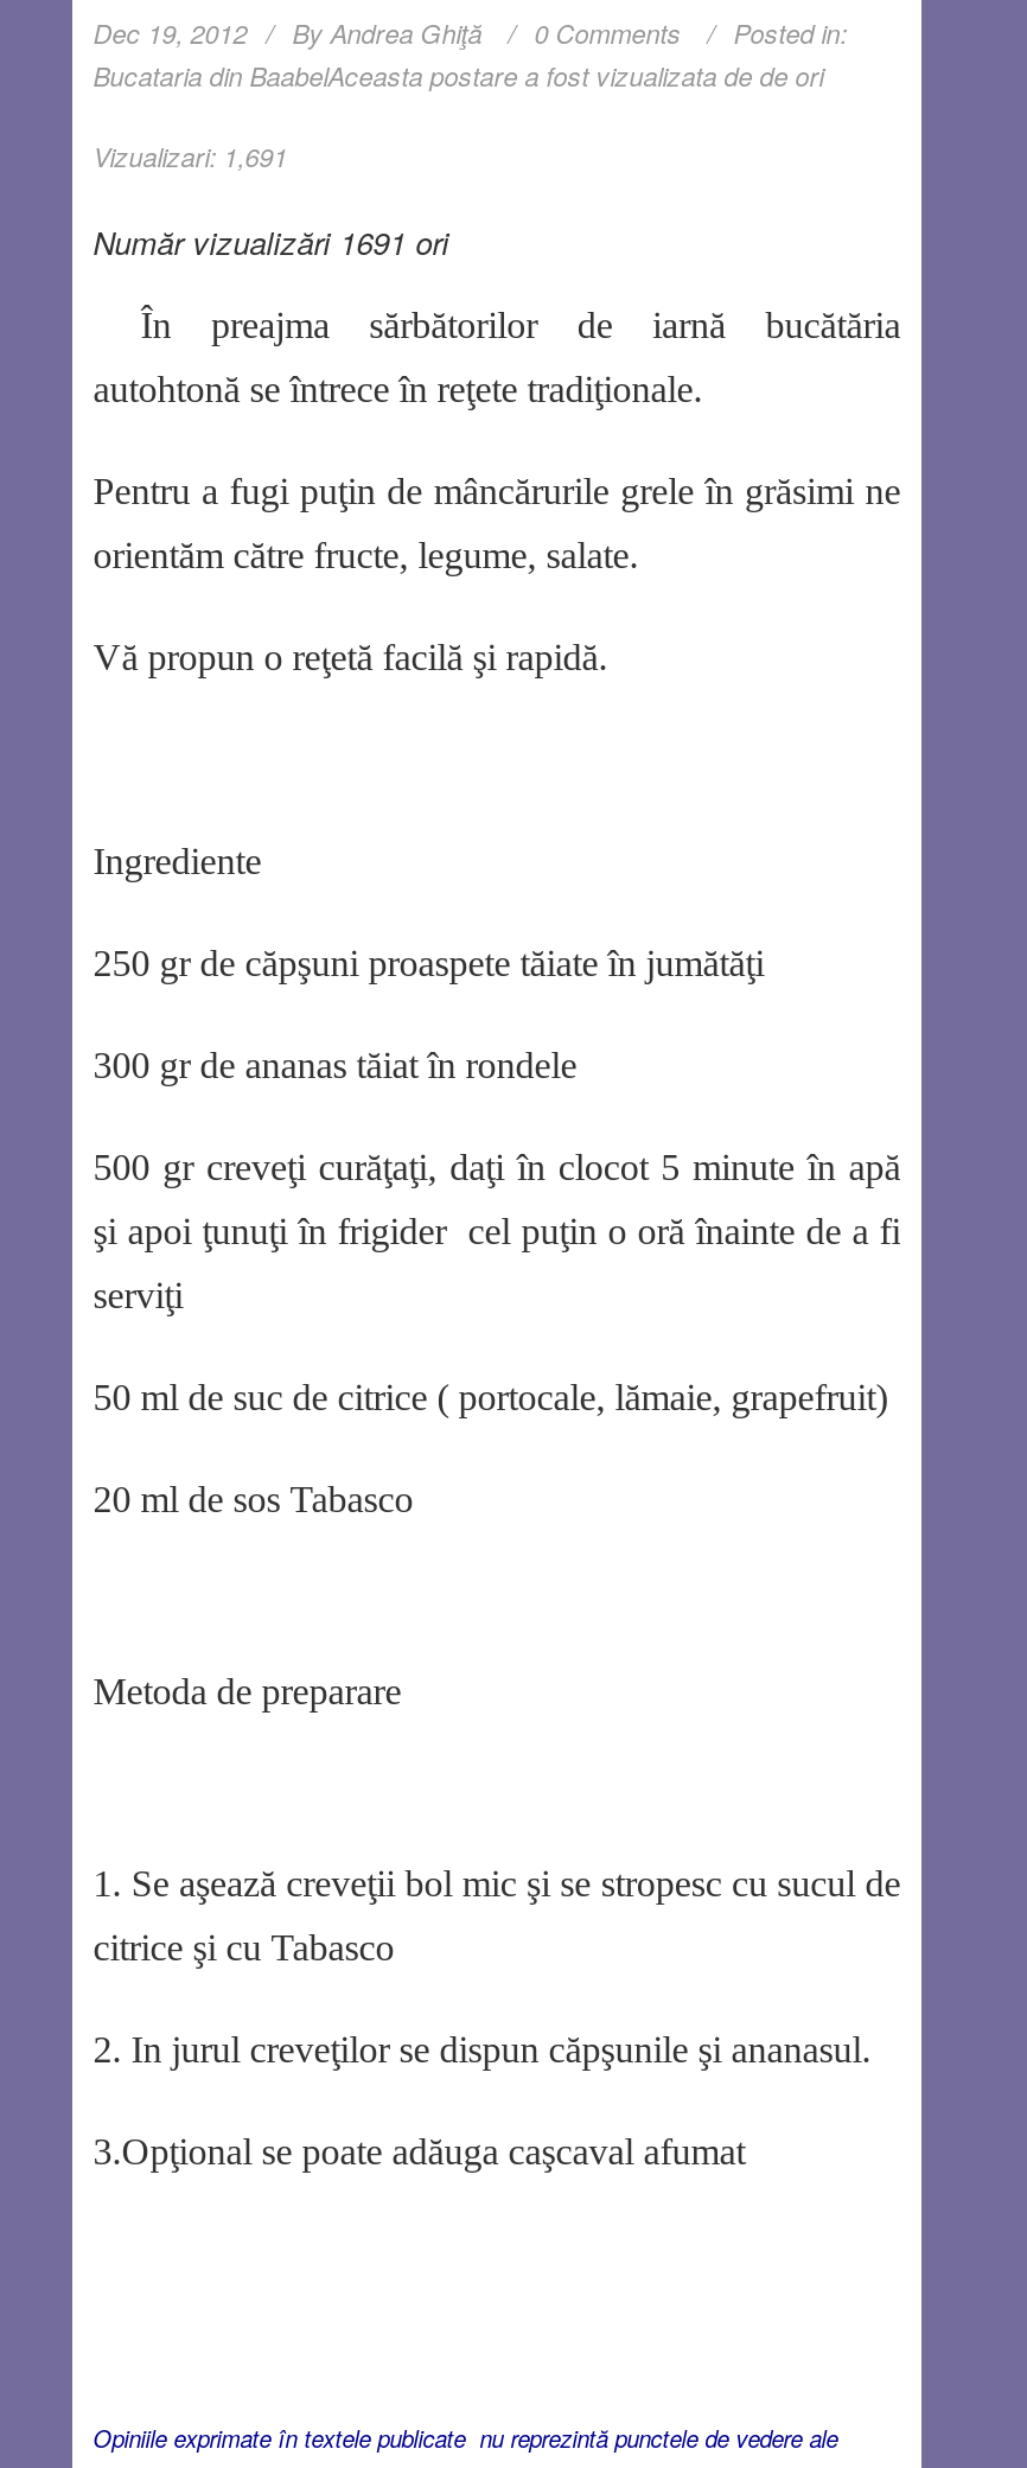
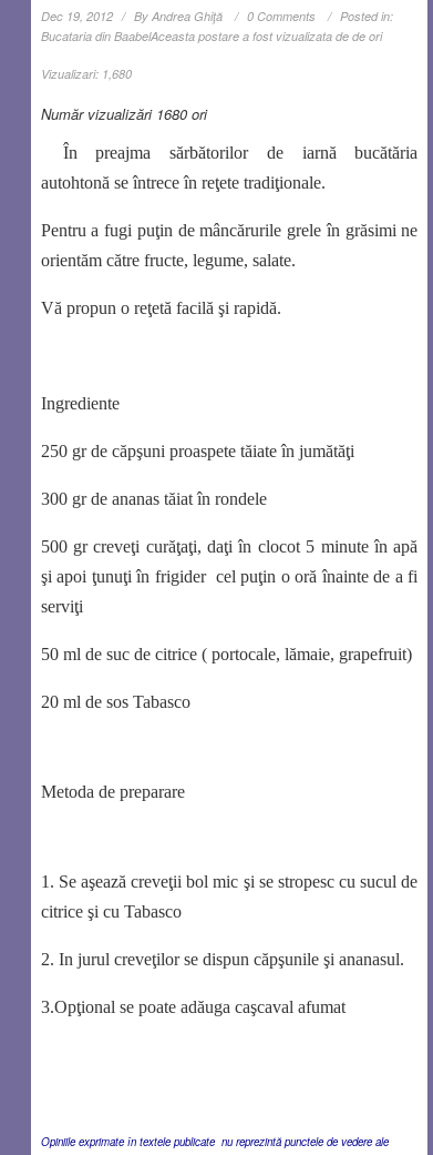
[93,139,288,175] Vizualizari: 1,691 -> [41,66,132,82] Vizualizari: 1,680
[93,220,449,265] Număr vizualizări 1691 ori -> [41,104,207,125] Număr vizualizări 1680 ori

